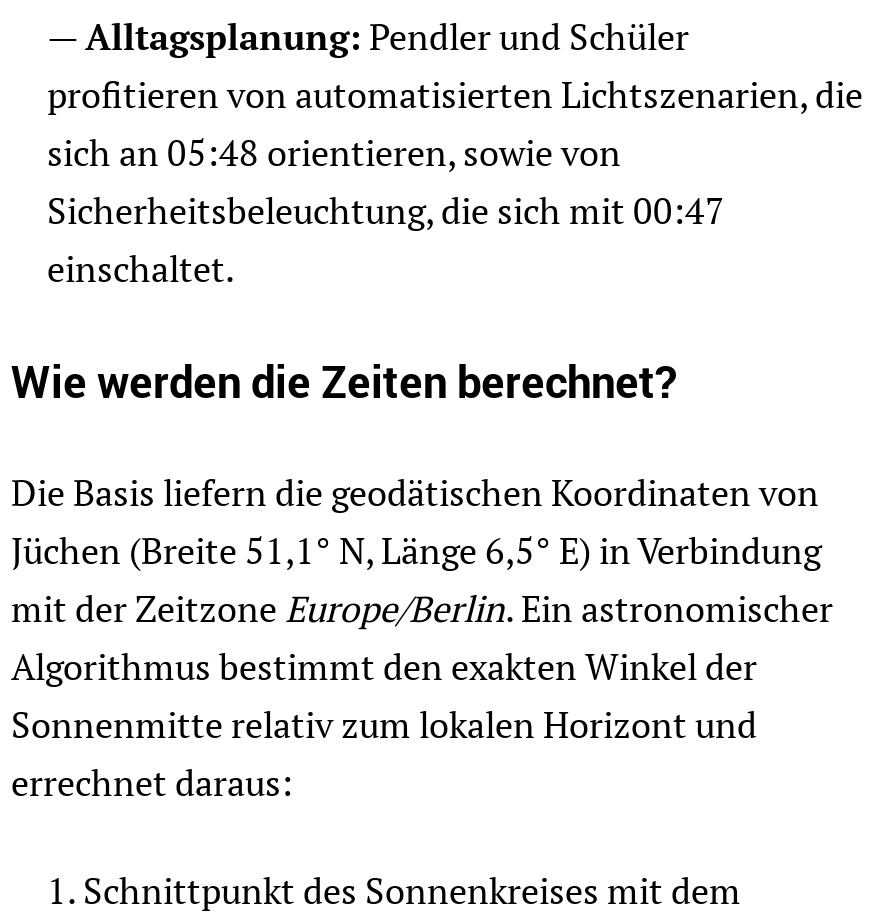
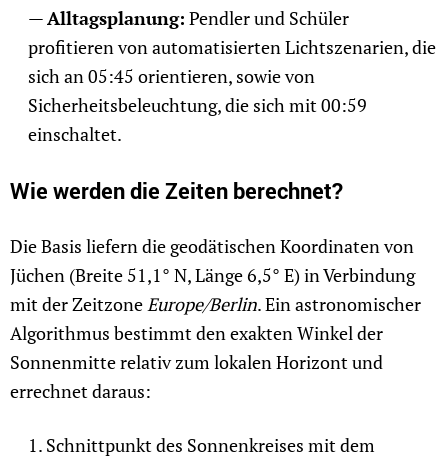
[47,128,621,176] sich an 05:48 orientieren, sowie von -> [28,64,315,88] sich an 05:45 orientieren, sowie von
[47,186,725,234] Sicherheitsbeleuchtung, die sich mit 00:47 -> [28,93,367,117] Sicherheitsbeleuchtung, die sich mit 00:59

